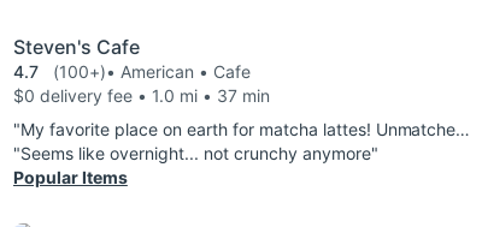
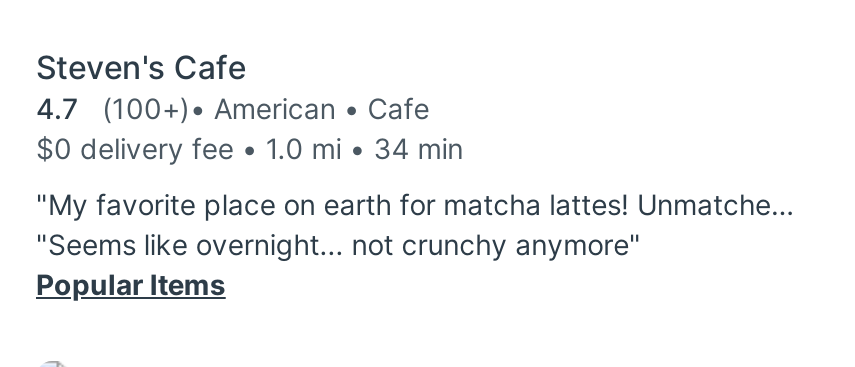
[13,85,270,106] $0 delivery fee • 1.0 mi • 37 min -> [36,131,463,165] $0 delivery fee • 1.0 mi • 34 min

